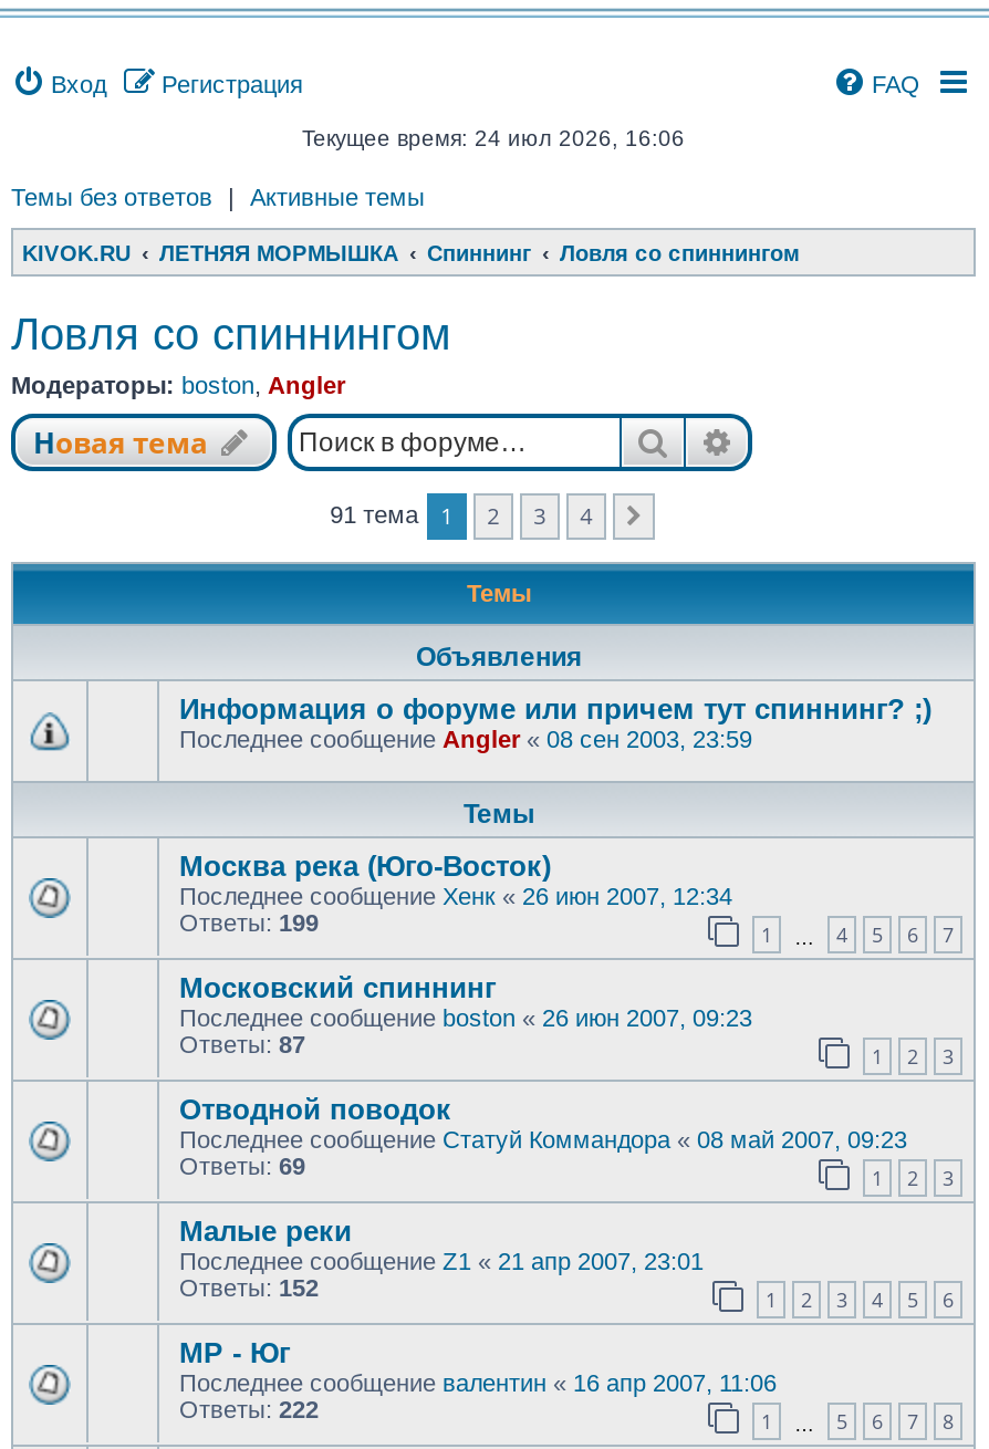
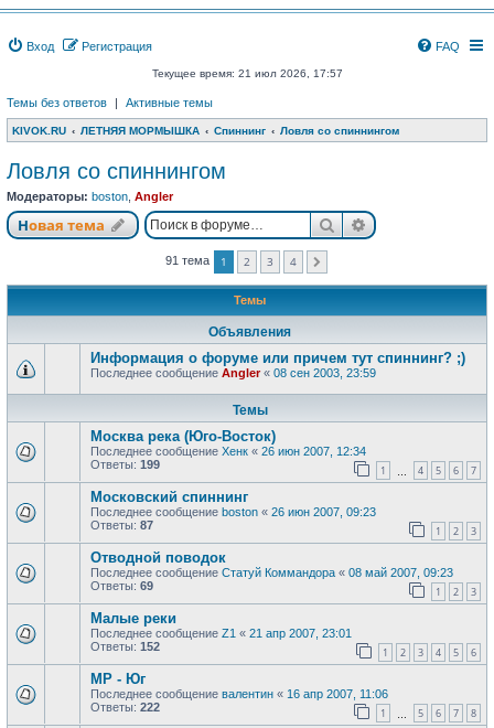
[302,126,685,150] Текущее время: 24 июл 2026, 16:06 -> [152,67,342,79] Текущее время: 21 июл 2026, 17:57

